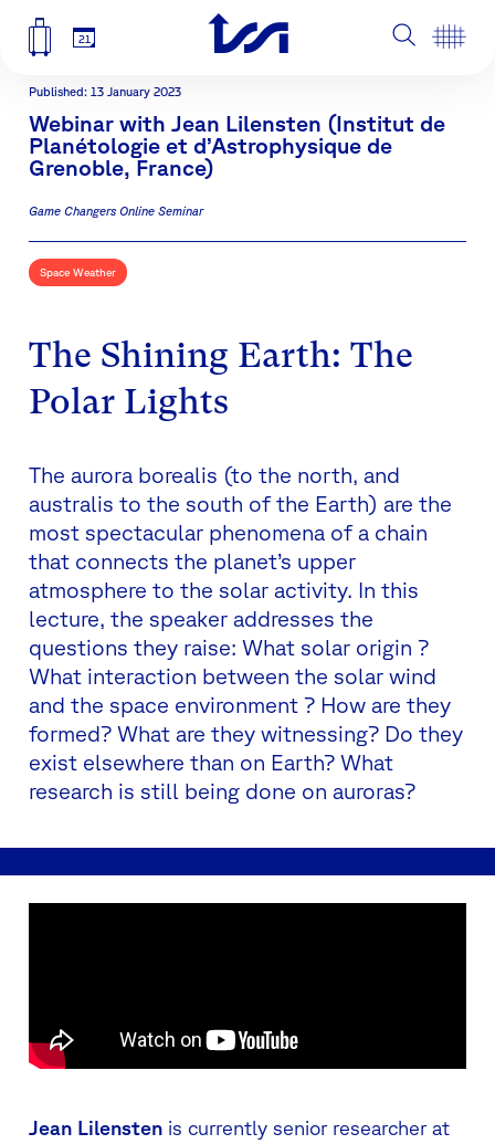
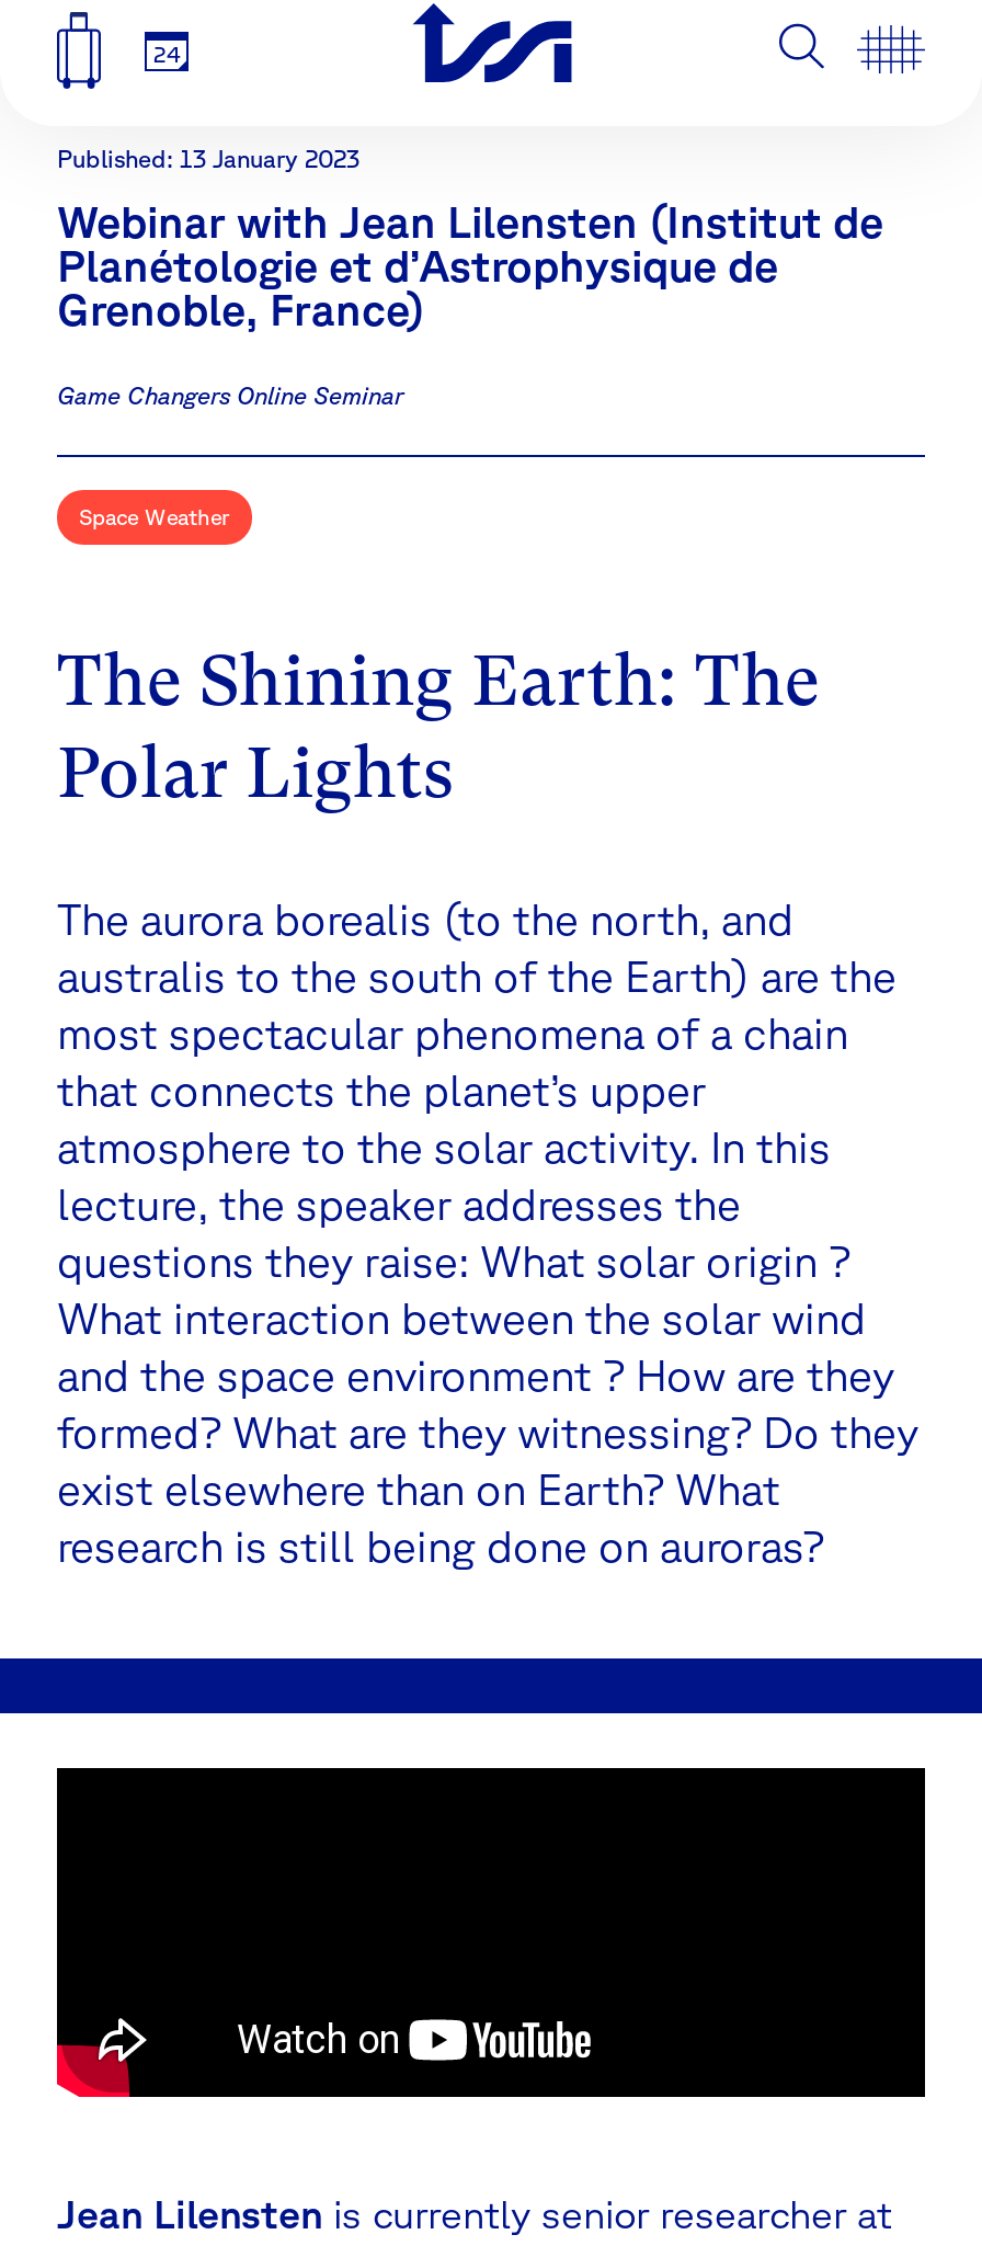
[78,32,90,45] 21 -> [153,39,180,66] 24

